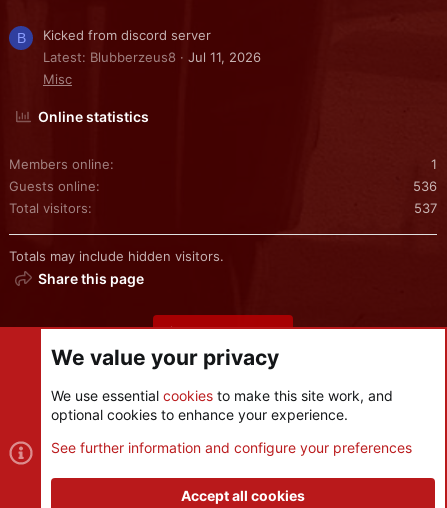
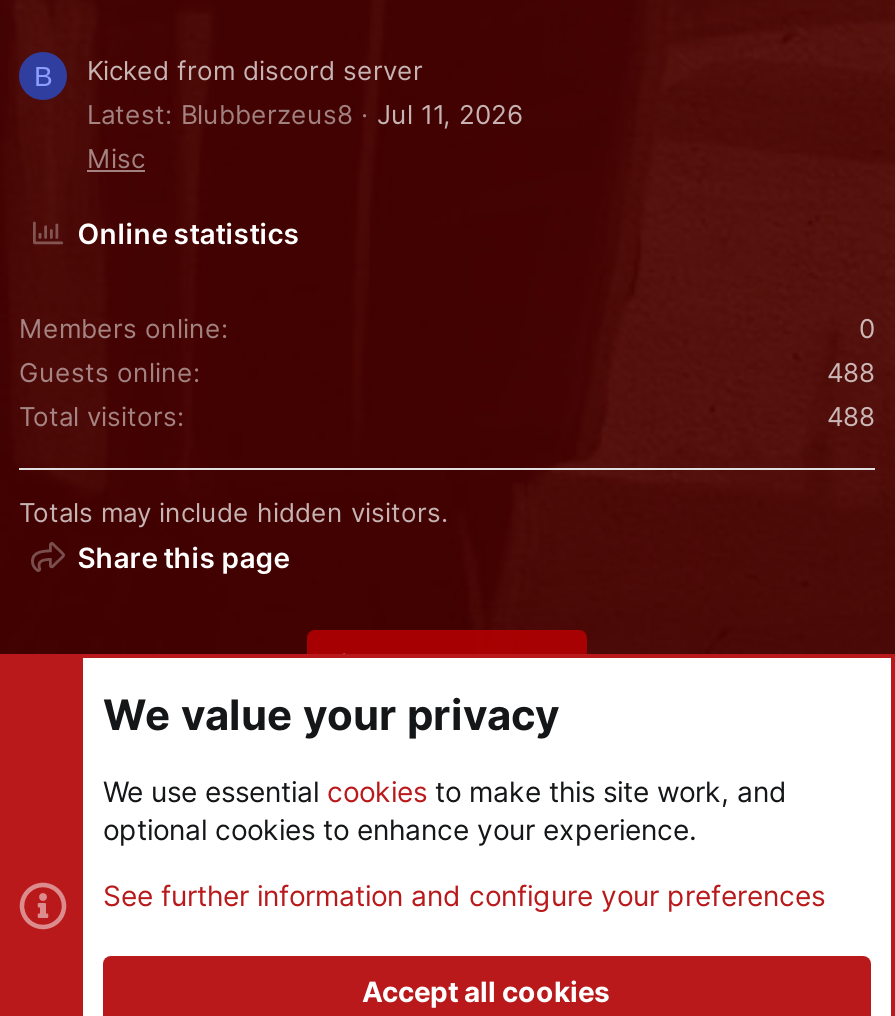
[431,156,437,172] 1 -> [859,312,875,344] 0
[413,178,437,194] 536 -> [827,356,875,388] 488
[414,200,437,216] 537 -> [827,400,875,432] 488

